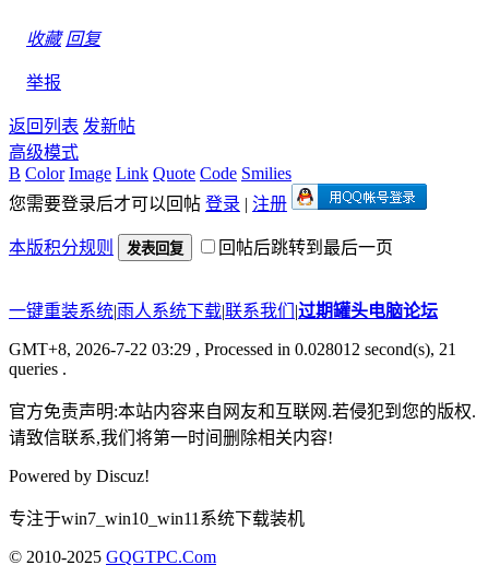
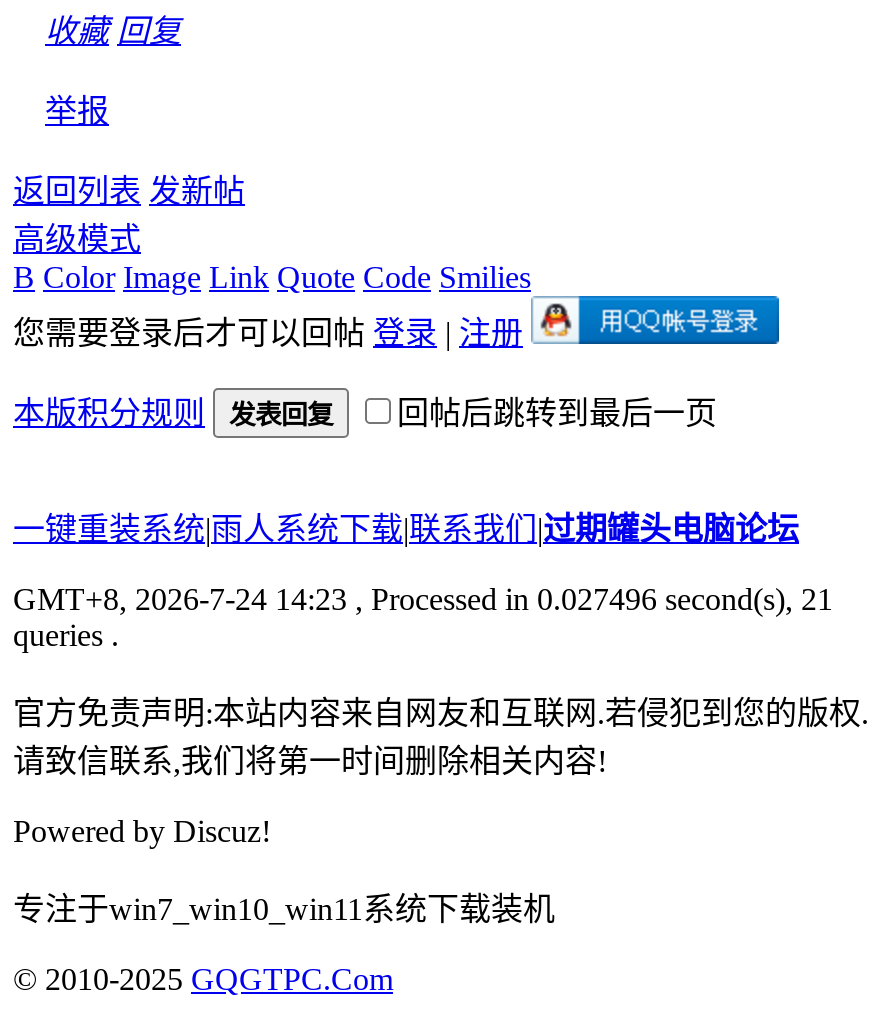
[9,340,456,358] GMT+8, 2026-7-22 03:29, Processed in 0.028012 second(s), 21 -> [13,582,833,616] GMT+8, 2026-7-24 14:23, Processed in 0.027496 second(s), 21

